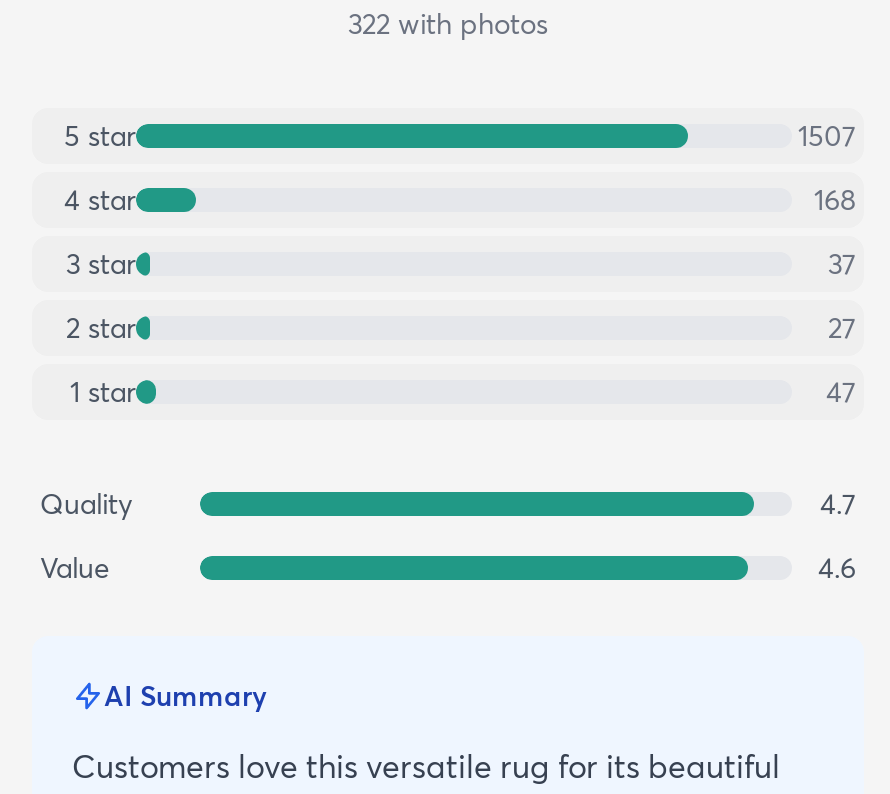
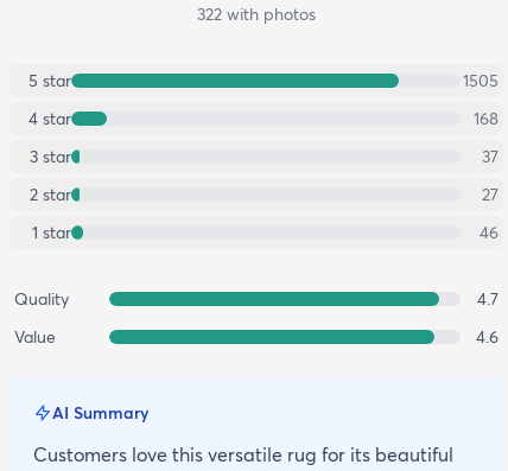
[798,118,856,154] 1507 -> [463,70,499,91] 1505
[826,374,856,410] 47 -> [480,222,499,243] 46

